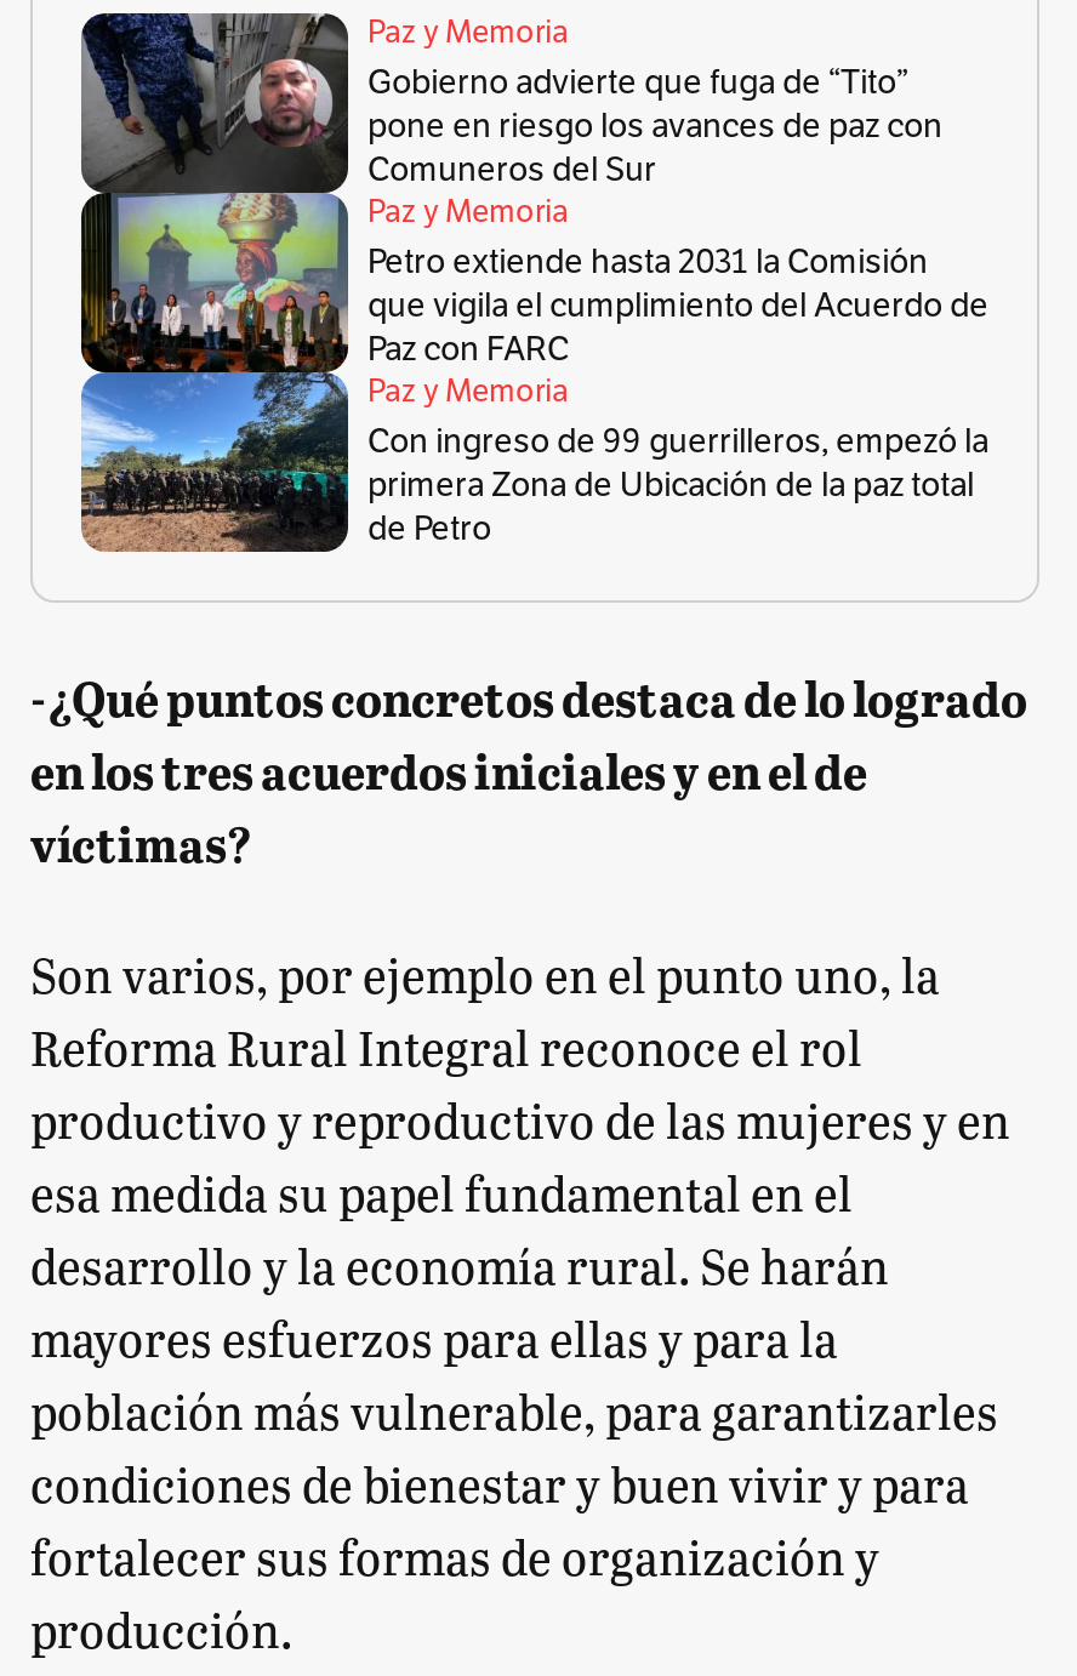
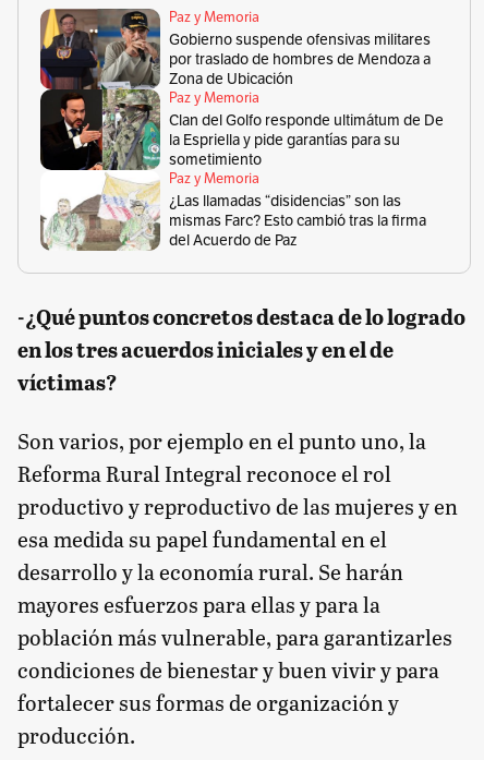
[79,11,942,554] [image] | Gobierno advierte que fuga de “Tito” | pone en riesgo los avances de paz con | Comuneros del Sur -> [40,8,431,251] [image] | Gobierno suspende ofensivas militares | por traslado de hombres de Mendoza a | Zona de Ubicación
[367,240,988,369] Petro extiende hasta 2031 la Comisión | que vigila el cumplimiento del Acuerdo de | Paz con FARC -> [169,111,444,169] Clan del Golfo responde ultimátum de De | la Espriella y pide garantías para su | sometimiento
[367,420,988,548] Con ingreso de 99 guerrilleros, empezó la | primera Zona de Ubicación de la paz total | de Petro -> [169,191,426,249] ¿Las llamadas “disidencias” son las | mismas Farc? Esto cambió tras la firma | del Acuerdo de Paz

